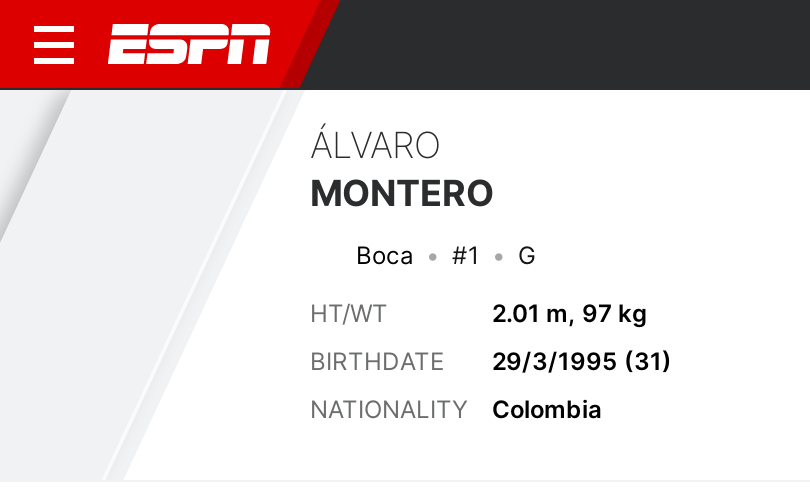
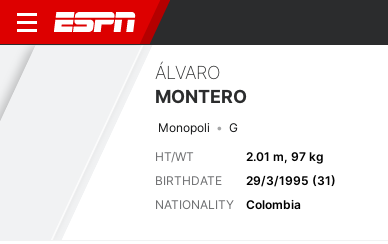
[356,239,480,269] Boca | #1 -> [158,119,210,134] Monopoli

